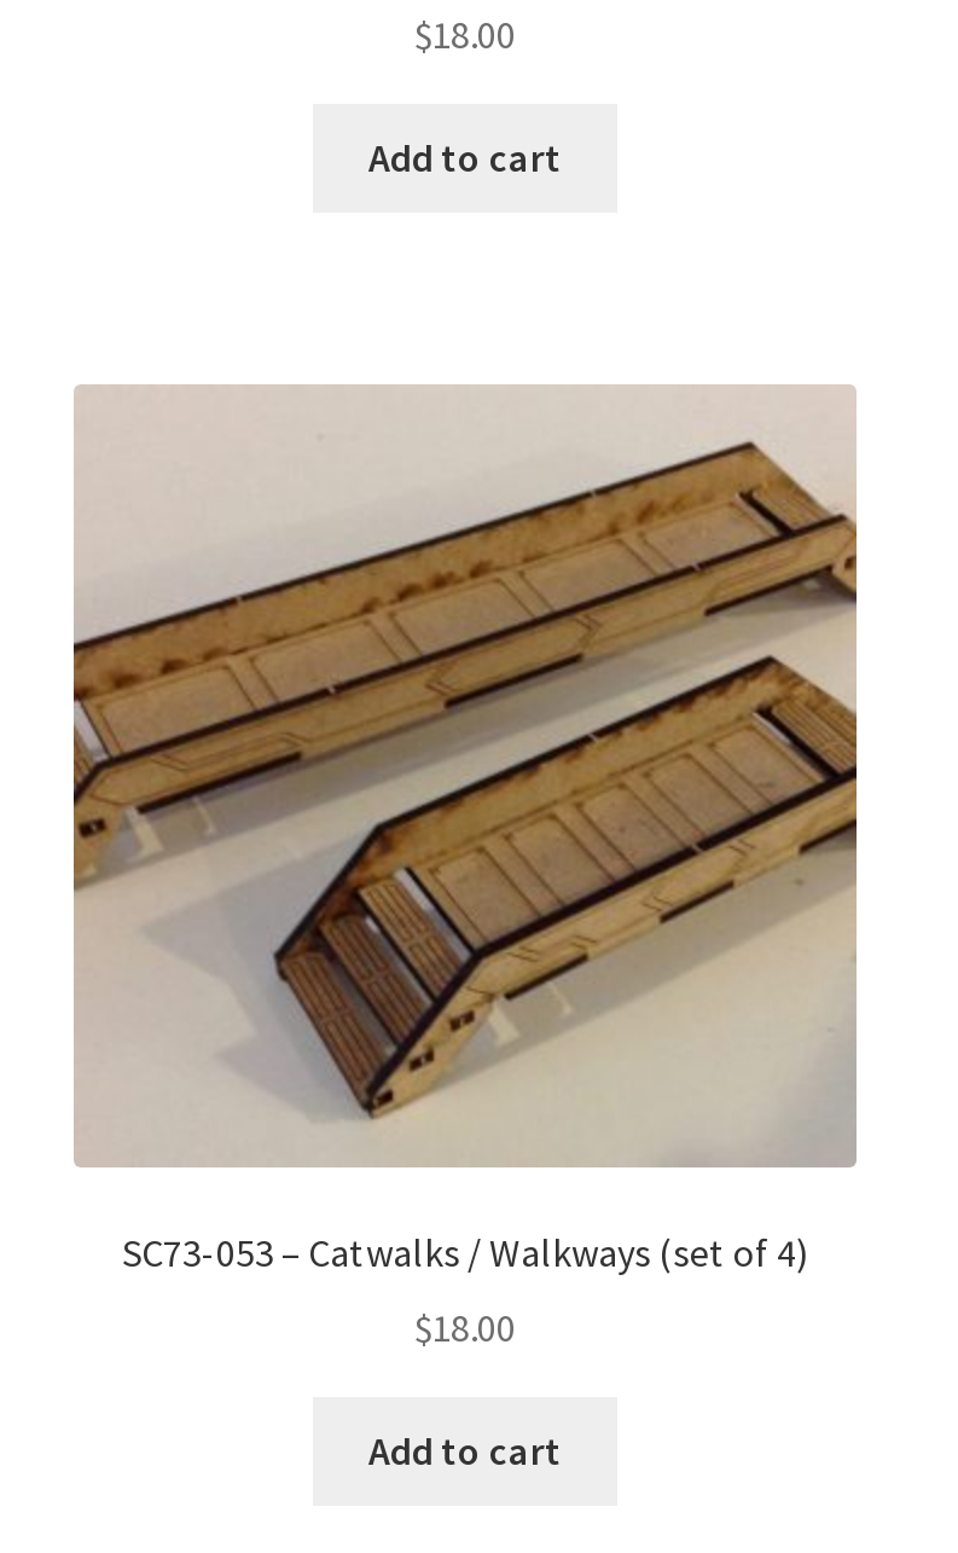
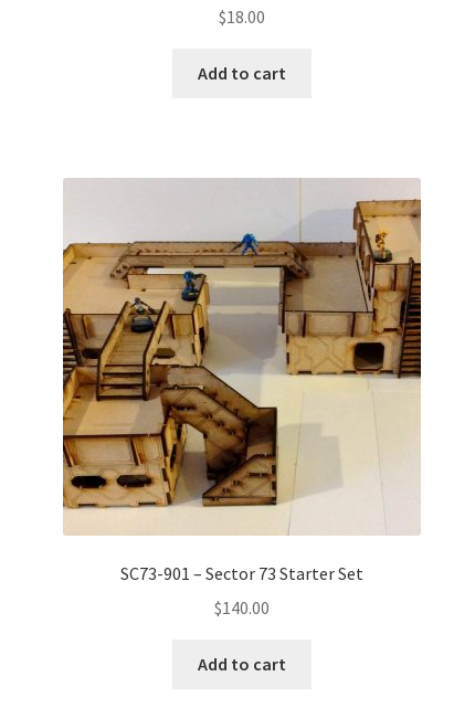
[71,435,859,1277] [image] | SC73-053 – Catwalks / Walkways (set of 4) -> [62,199,422,585] [image] | SC73-901 – Sector 73 Starter Set
[414,1303,516,1351] $18.00 -> [214,597,270,619] $140.00

